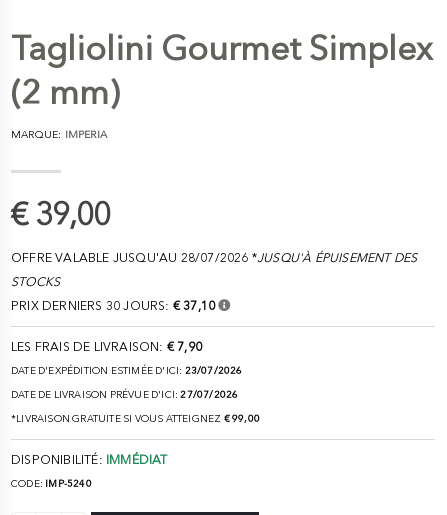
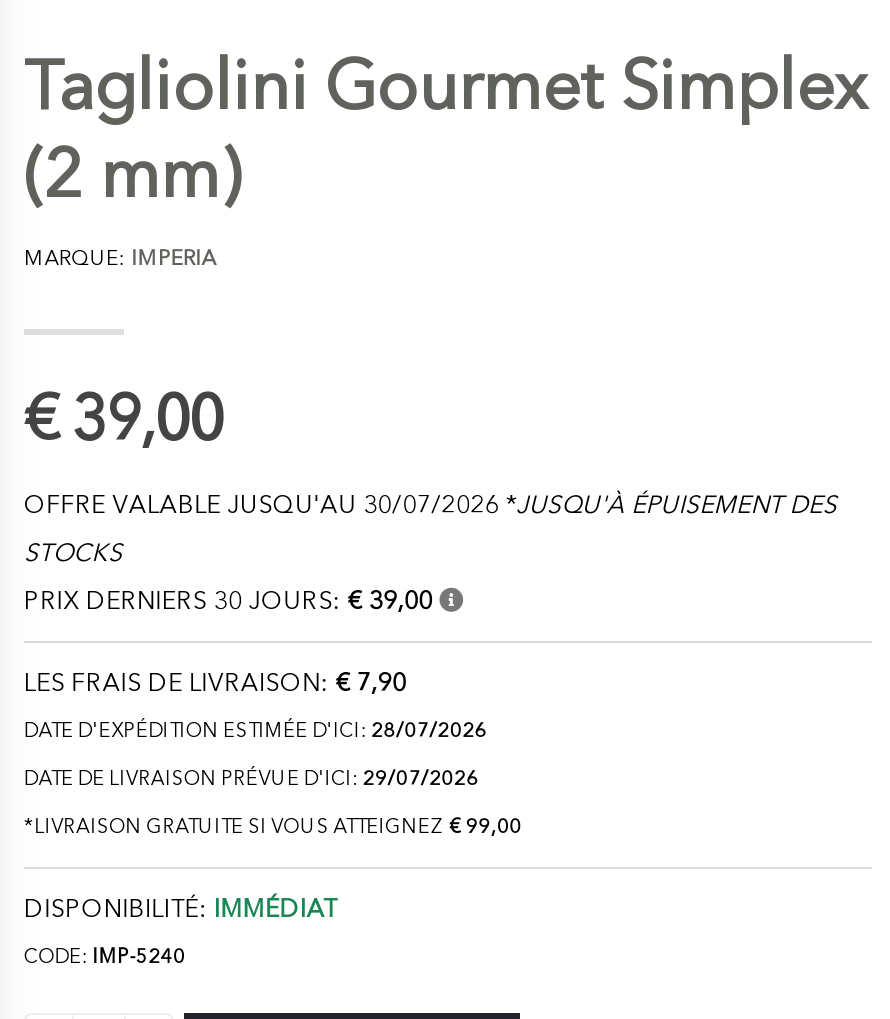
[11,250,417,265] OFFRE VALABLE JUSQU'AU 28/07/2026 *JUSQU'À ÉPUISEMENT DES -> [24,490,837,520] OFFRE VALABLE JUSQU'AU 30/07/2026 *JUSQU'À ÉPUISEMENT DES
[11,298,215,313] PRIX DERNIERS 30 JOURS: € 37,10 -> [24,586,432,616] PRIX DERNIERS 30 JOURS: € 39,00
[11,365,243,376] DATE D'EXPÉDITION ESTIMÉE D'ICI: 23/07/2026 -> [24,720,487,742] DATE D'EXPÉDITION ESTIMÉE D'ICI: 28/07/2026
[11,389,238,400] DATE DE LIVRAISON PRÉVUE D'ICI: 27/07/2026 -> [24,768,479,790] DATE DE LIVRAISON PRÉVUE D'ICI: 29/07/2026

